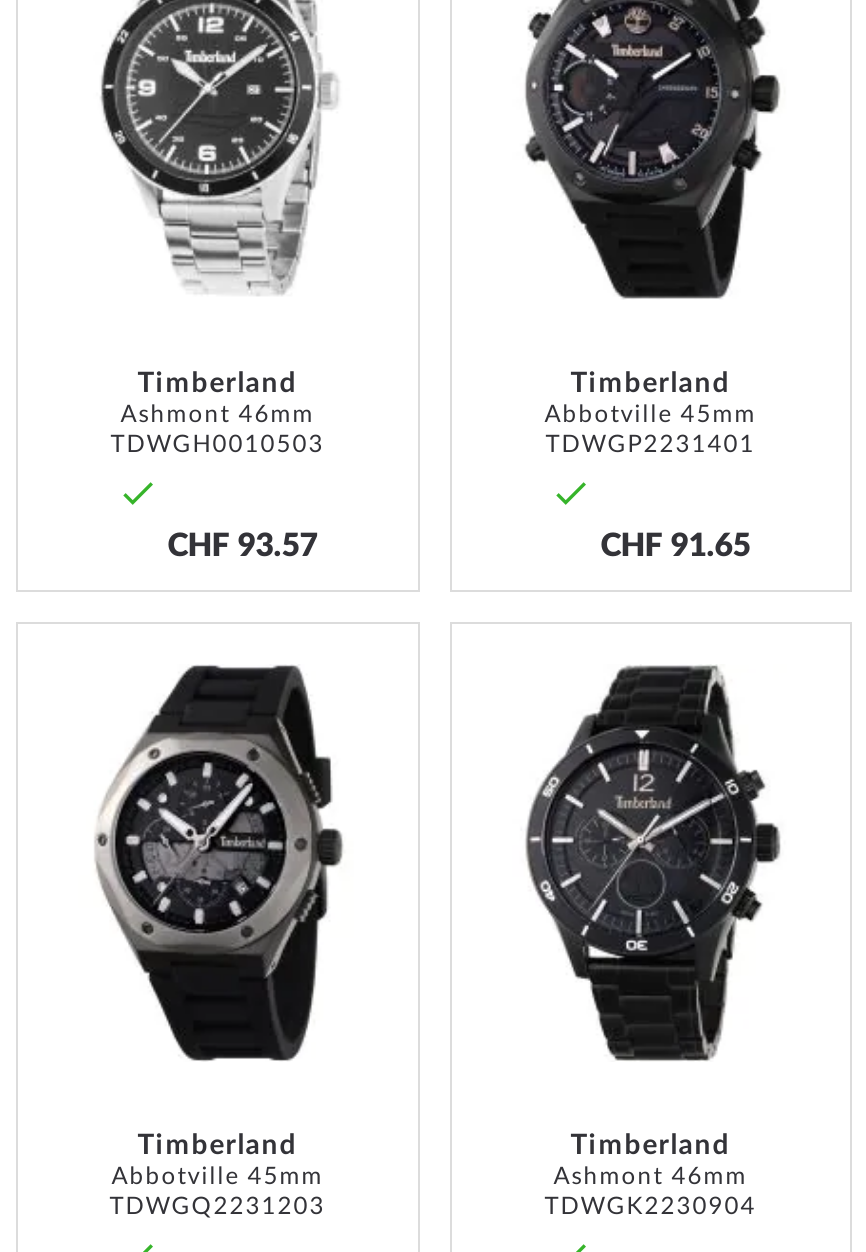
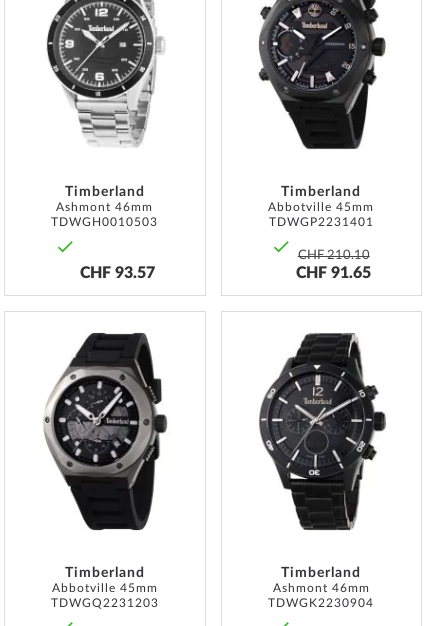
none -> [298,248,370,261] CHF 210.10

